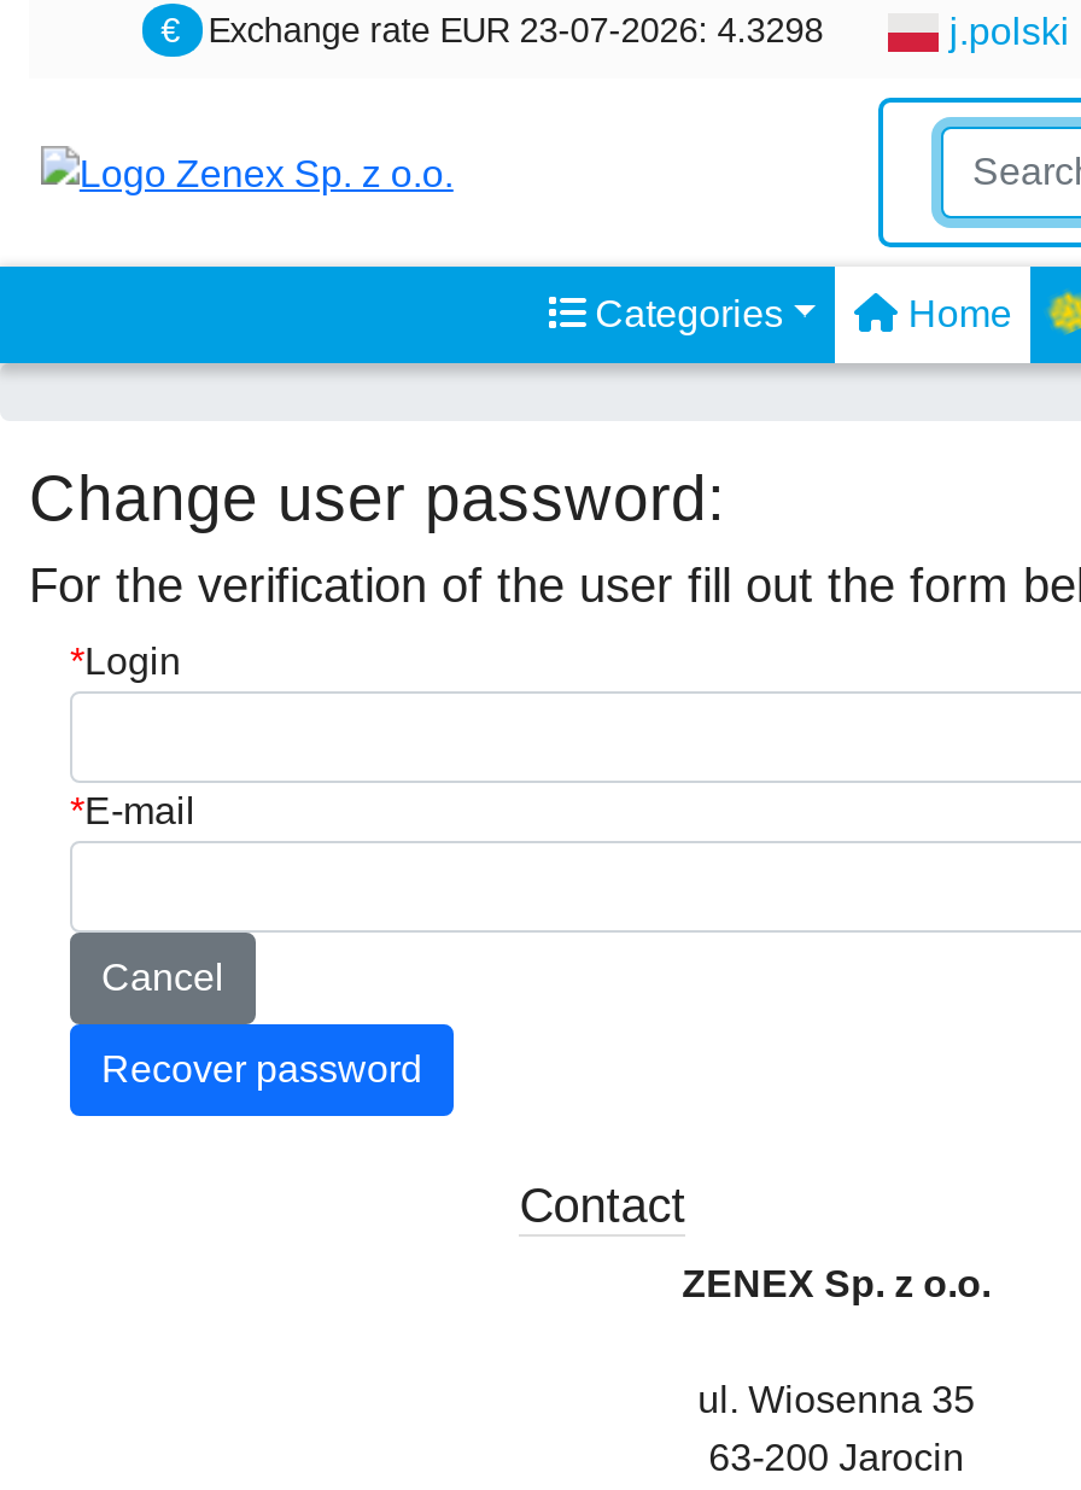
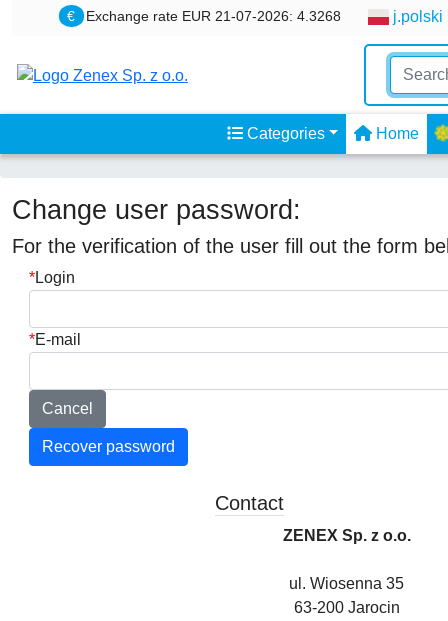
[160,11,823,49] € Exchange rate EUR 23-07-2026: 4.3298 -> [66,8,341,24] € Exchange rate EUR 21-07-2026: 4.3268

